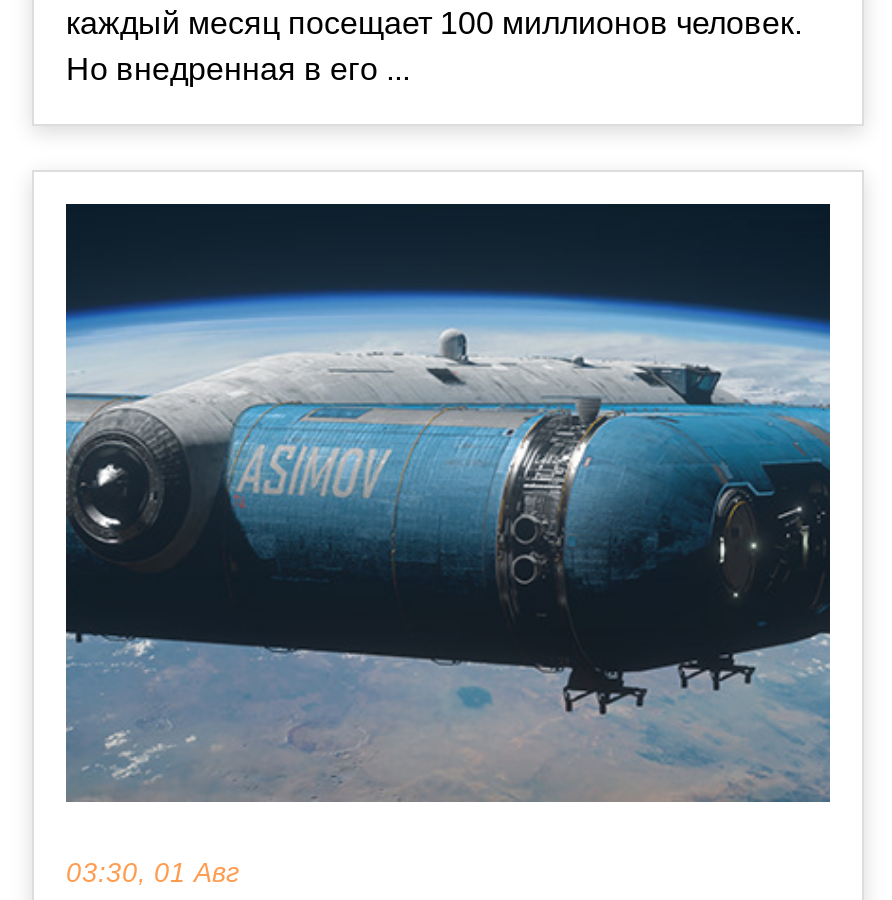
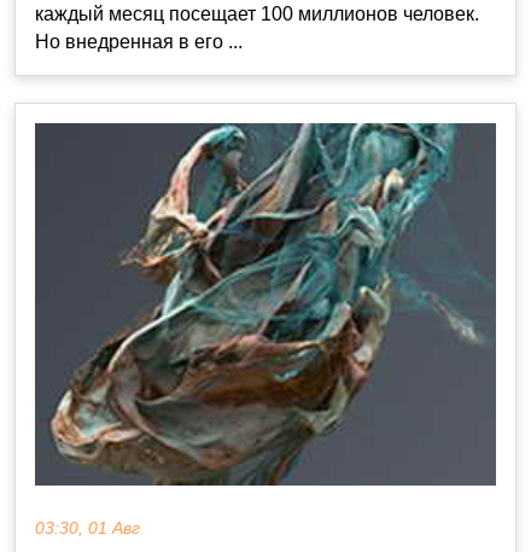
[64,202,832,804] [image] -> [34,122,497,486] [image]

